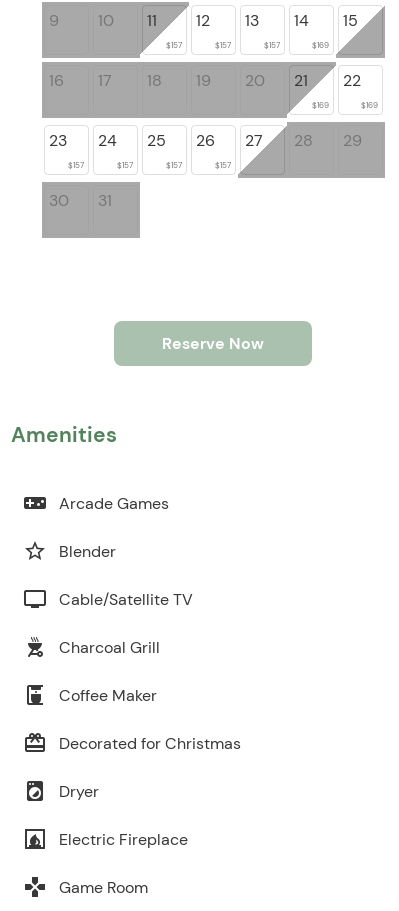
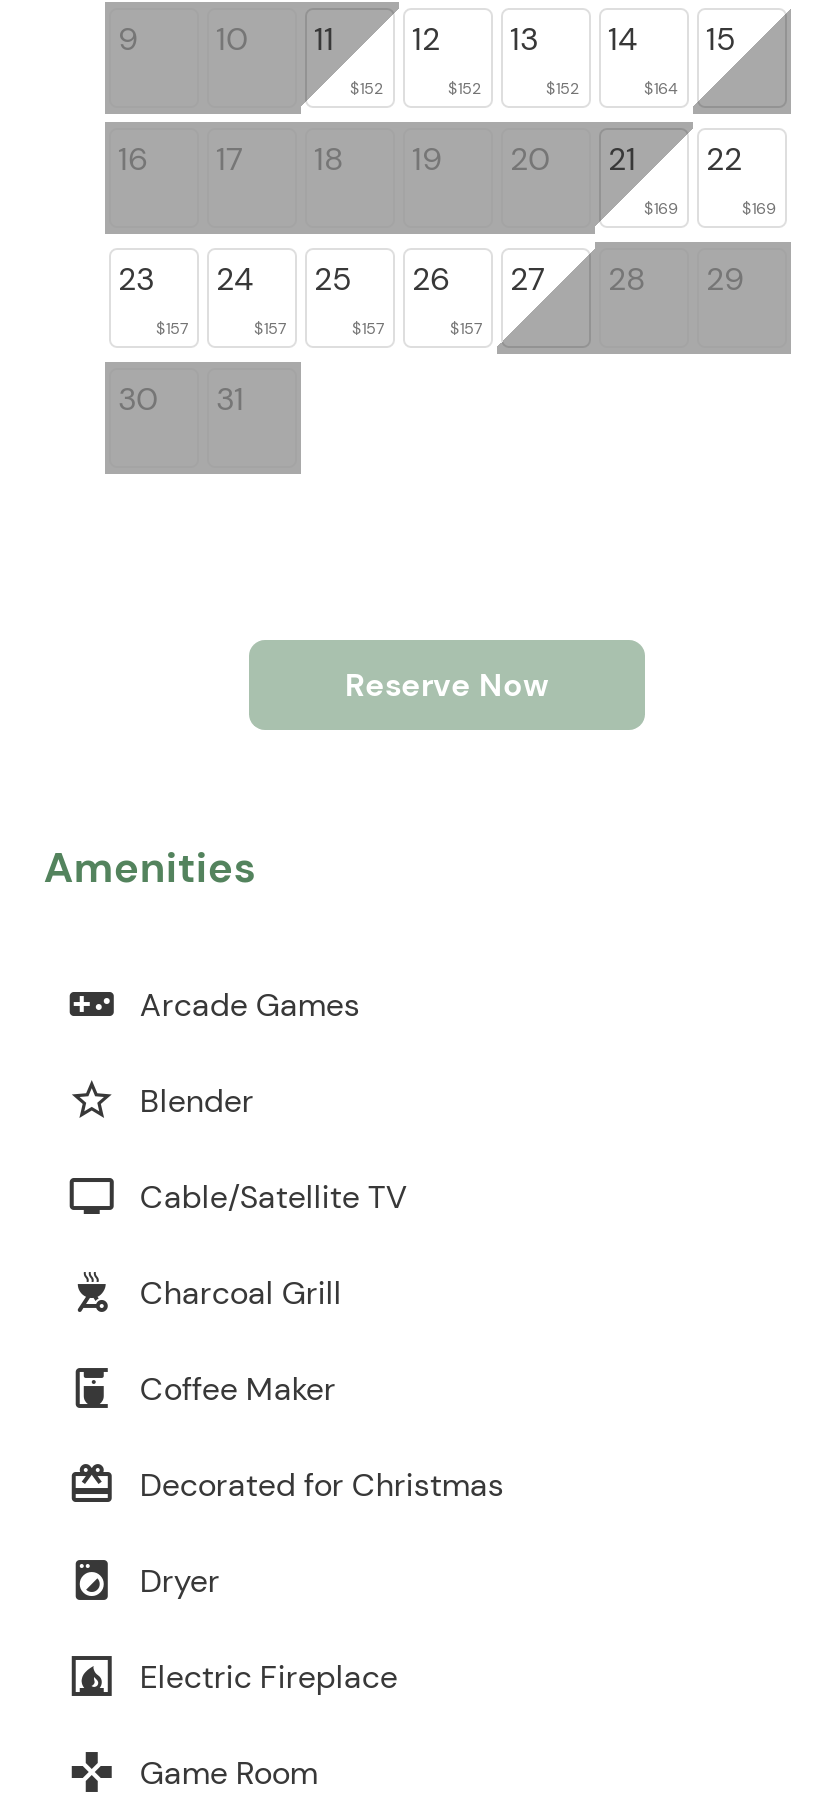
[165,40,181,50] $157 -> [350,78,384,98] $152
[214,40,230,50] $157 -> [448,78,482,98] $152
[263,40,279,50] $157 -> [546,78,580,98] $152
[311,40,328,50] $169 -> [644,78,678,98] $164

